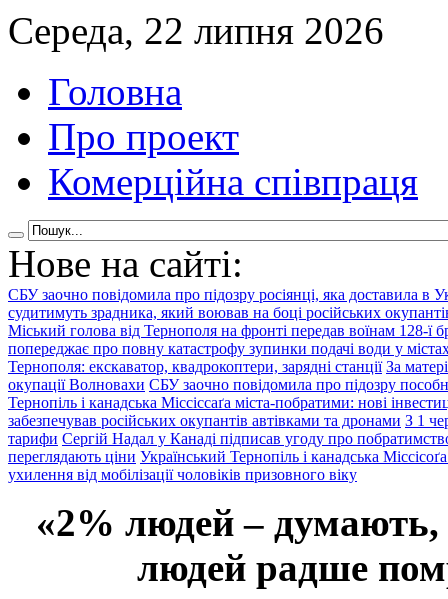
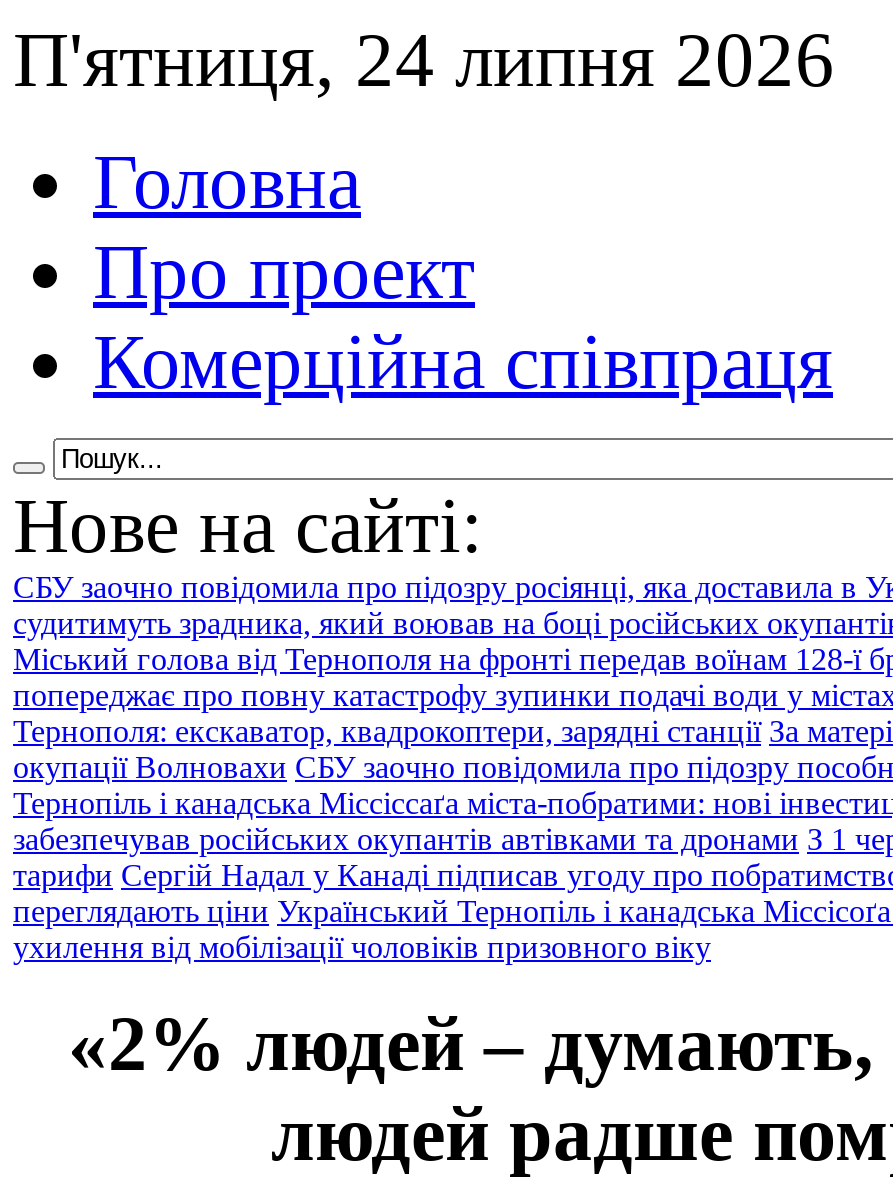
[8,9,384,52] Середа, 22 липня 2026 -> [13,16,835,102] П'ятниця, 24 липня 2026

